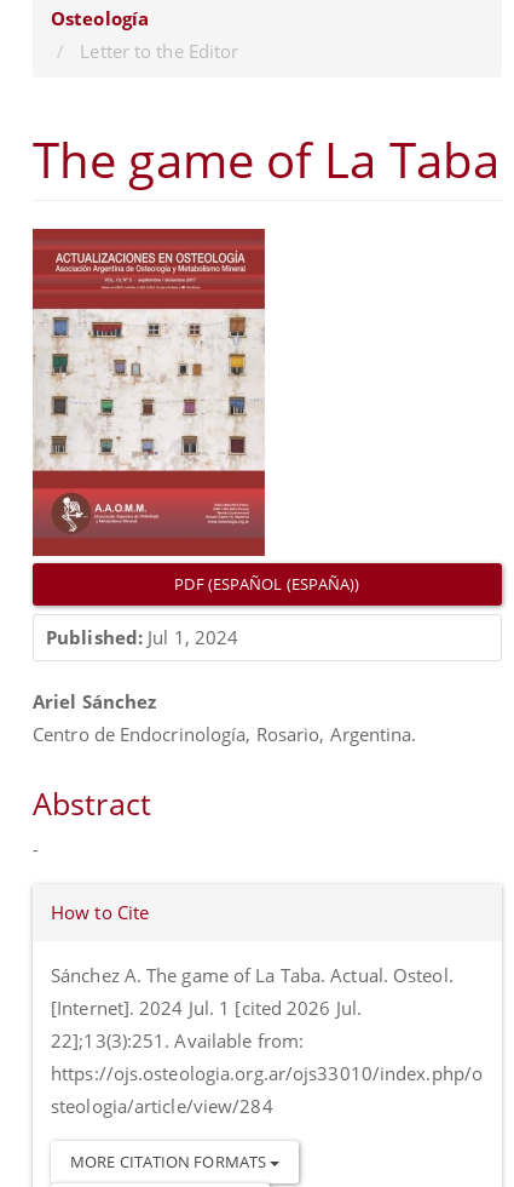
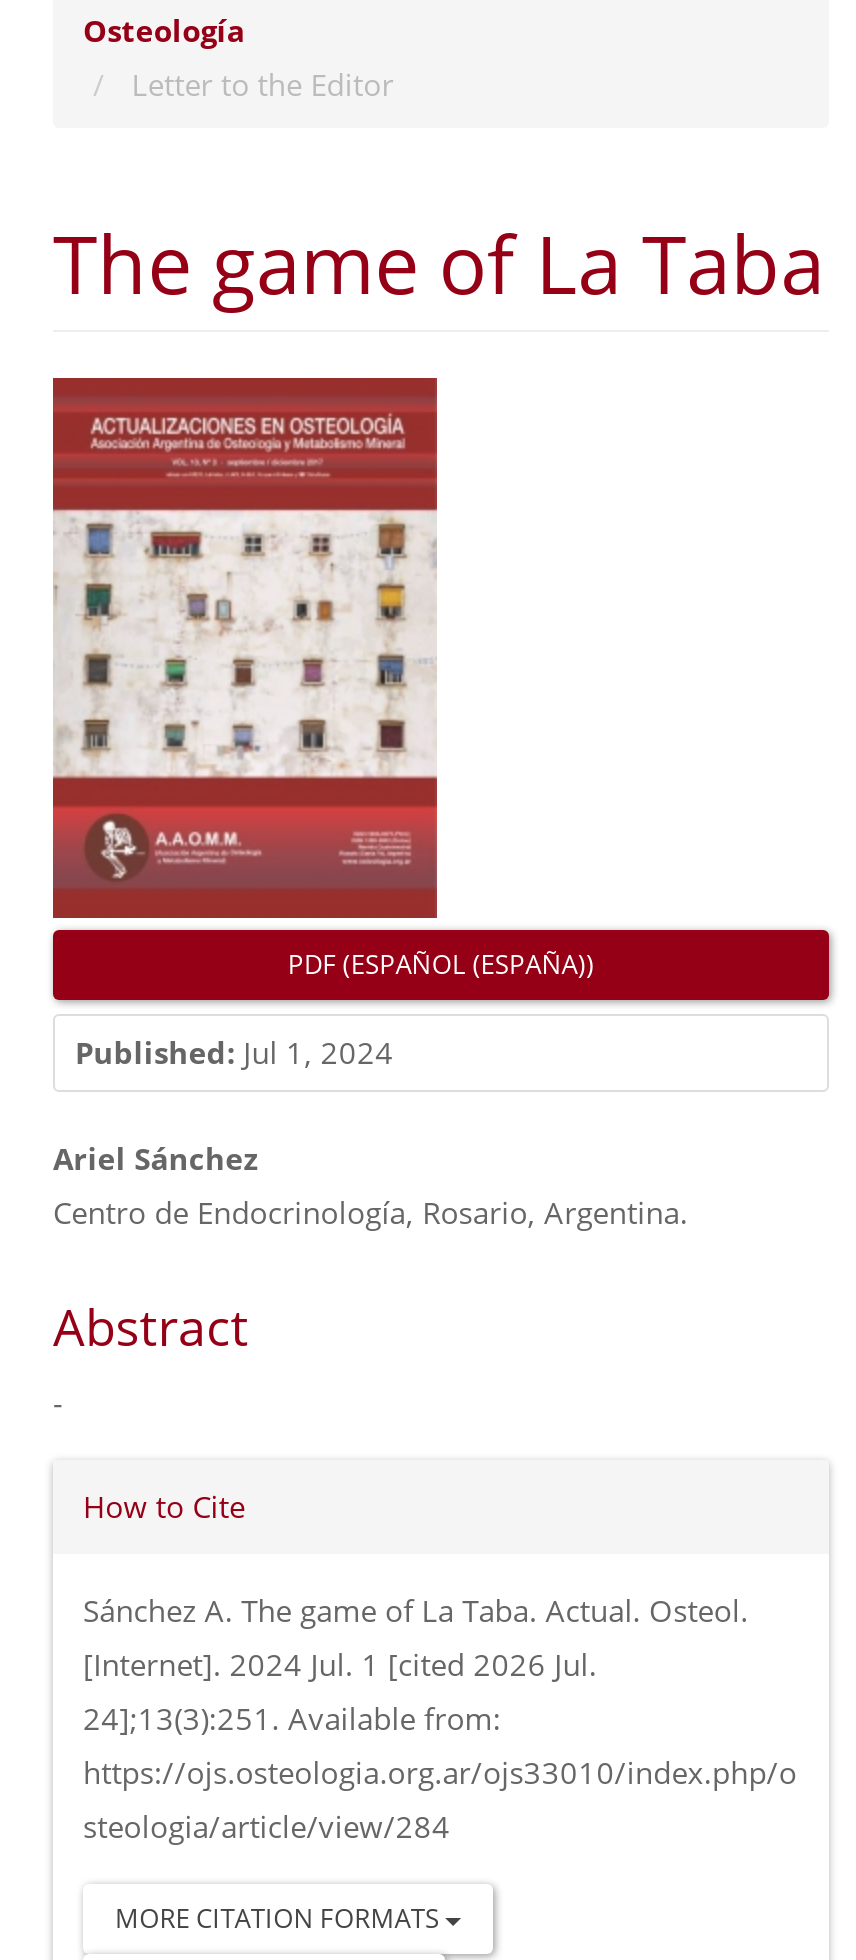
[51,1029,304,1053] 22];13(3):251. Available from: -> [83,1698,501,1738] 24];13(3):251. Available from:

